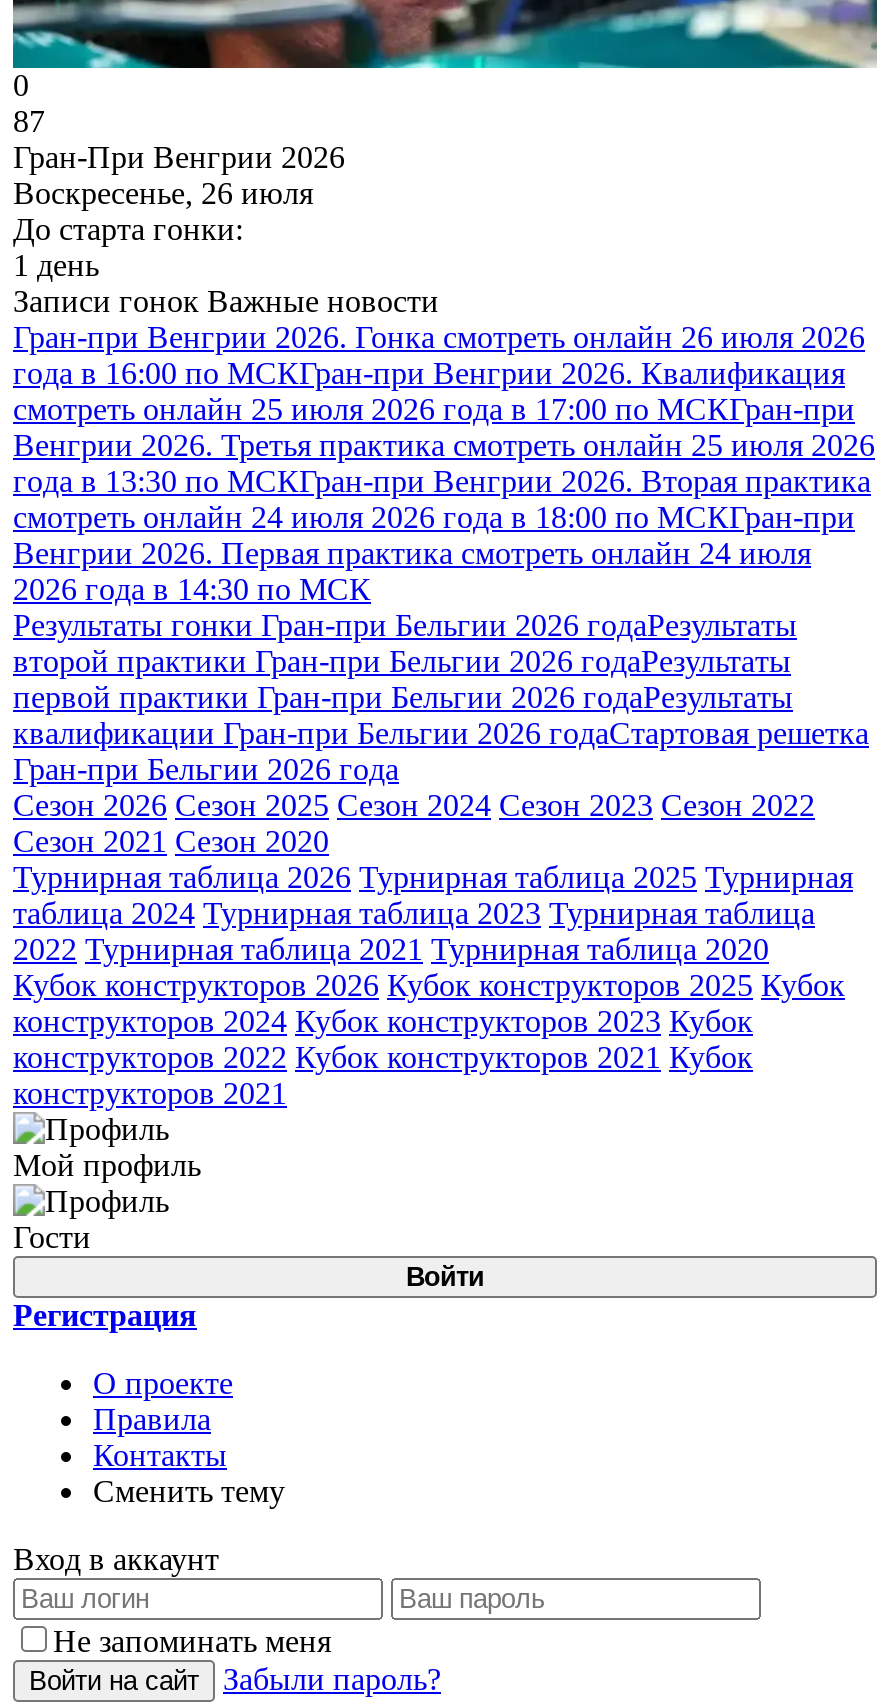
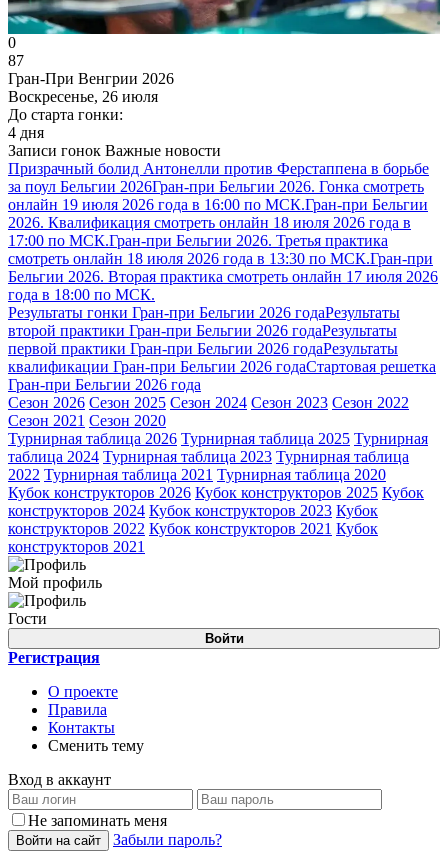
[13,249,99,283] 1 день -> [8,124,44,141] 4 дня
[13,321,875,607] Гран-при Венгрии 2026. Гонка смотреть онлайн 26 июля 2026 | года в 16:00 по МСКГран-при Венгрии 2026. Квалификация | смотреть онлайн 25 июля 2026 года в 17:00 по МСКГран-при | Венгрии 2026. Третья практика смотреть онлайн 25 июля 2026 | года в 13:30 по МСКГран-при Венгрии 2026. Вторая практика | смотреть онлайн 24 июля 2026 года в 18:00 по МСКГран-при | Венгрии 2026. Первая практика смотреть онлайн 24 июля | 2026 года в 14:30 по МСК -> [8,160,438,303] Призрачный болид Антонелли против Ферстаппена в борьбе | за поул Бельгии 2026Гран-при Бельгии 2026. Гонка смотреть | онлайн 19 июля 2026 года в 16:00 по МСК.Гран-при Бельгии | 2026. Квалификация смотреть онлайн 18 июля 2026 года в | 17:00 по МСК.Гран-при Бельгии 2026. Третья практика | смотреть онлайн 18 июля 2026 года в 13:30 по МСК.Гран-при | Бельгии 2026. Вторая практика смотреть онлайн 17 июля 2026 | года в 18:00 по МСК.

